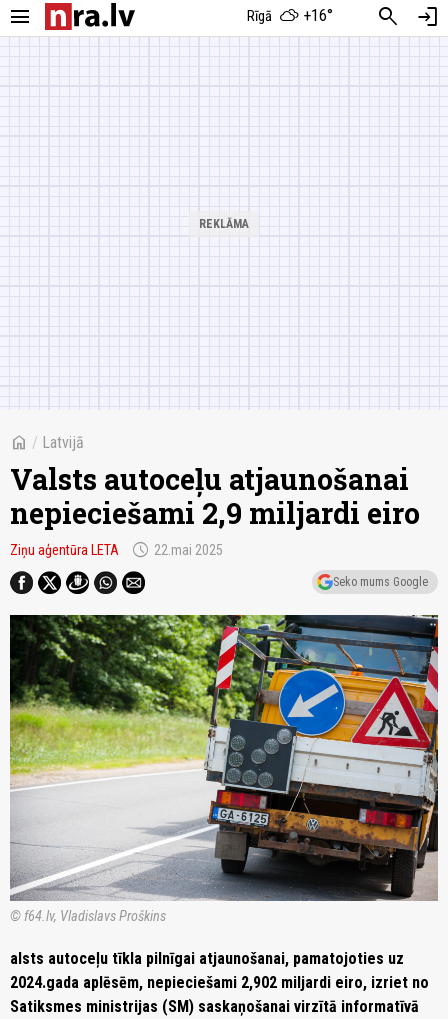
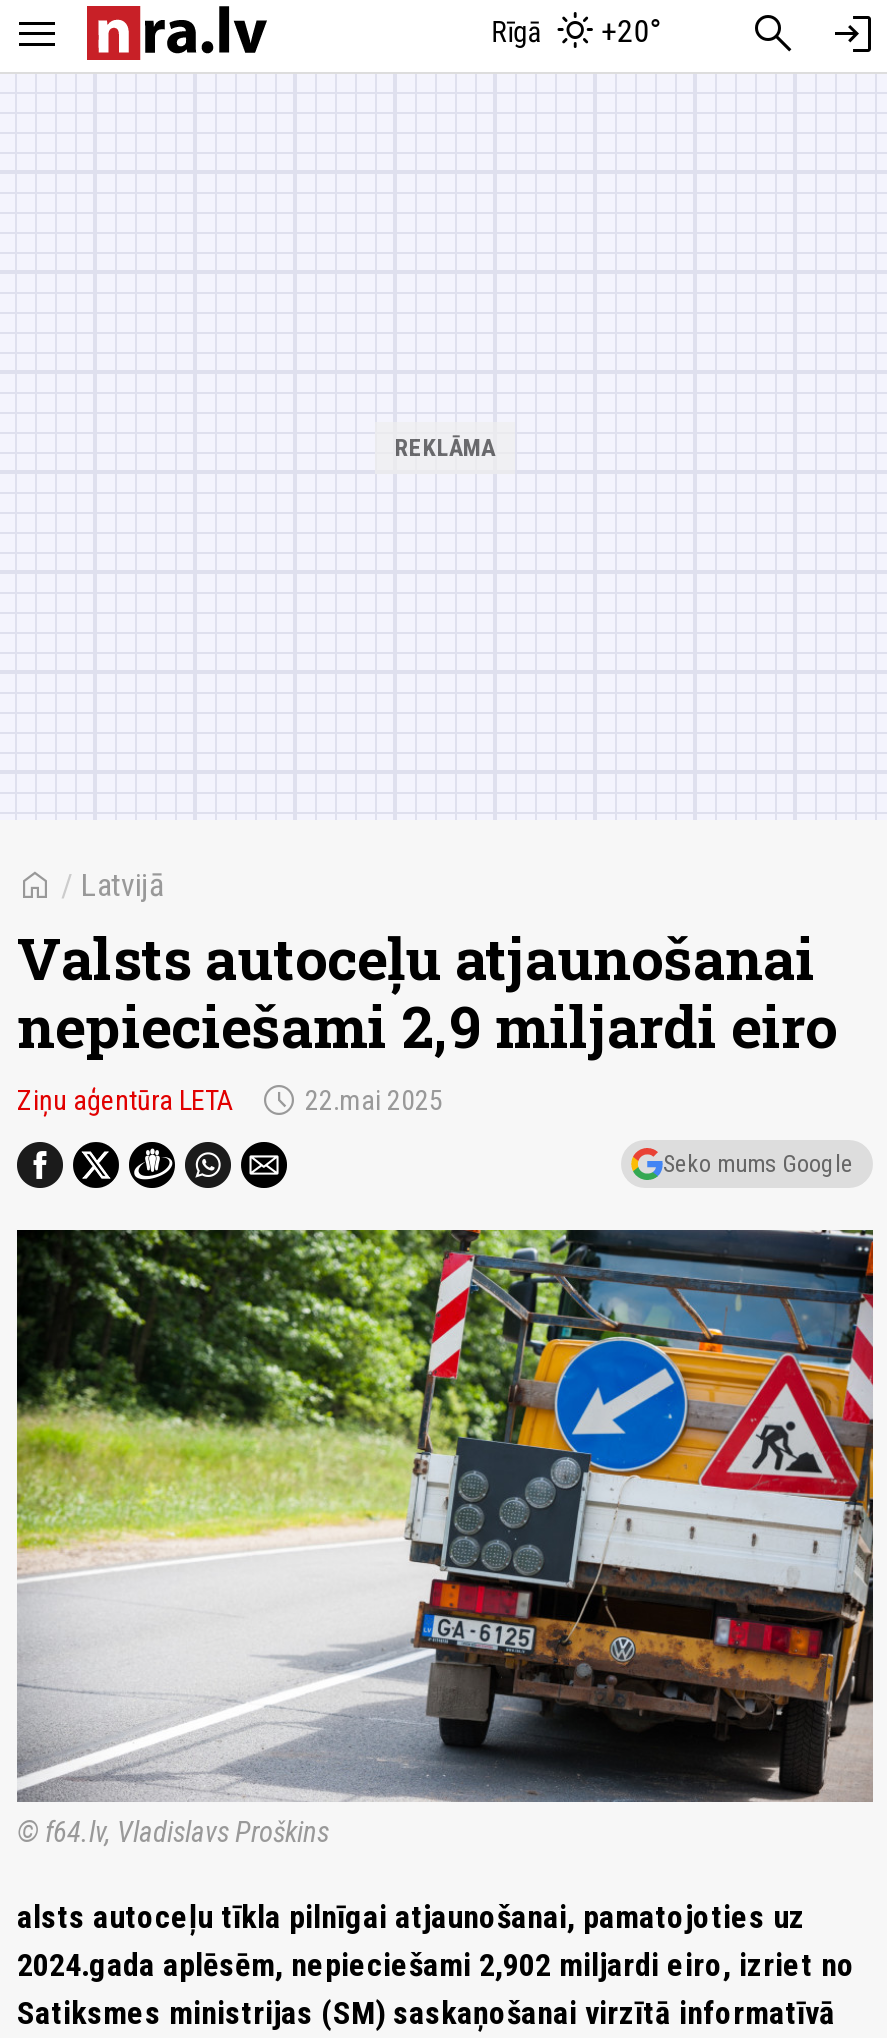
[247,6,333,25] Rīgā +16° -> [491,12,661,50] Rīgā +20°

